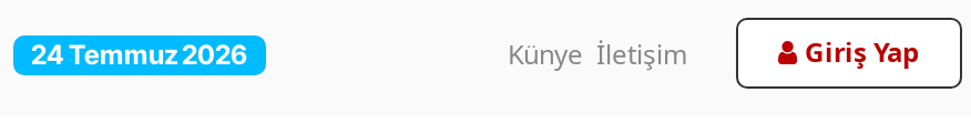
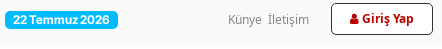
[31,38,248,71] 24 Temmuz 2026 -> [13,12,110,27] 22 Temmuz 2026

